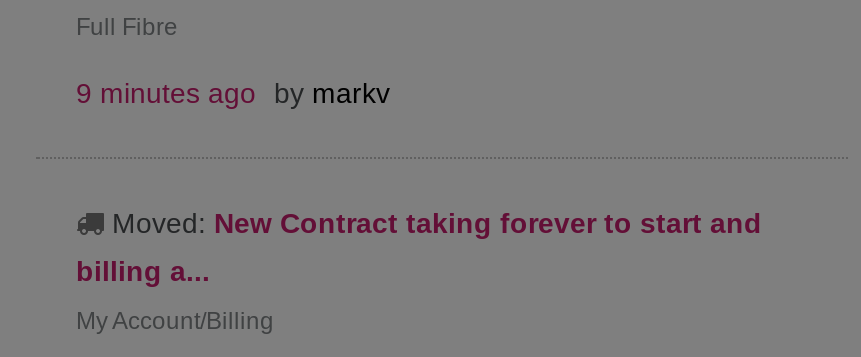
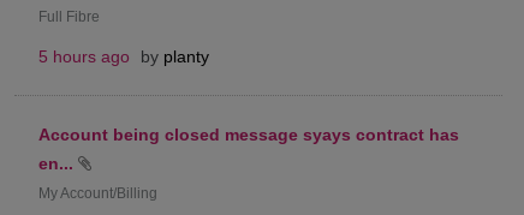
[76,77,390,109] 9 minutes ago by markv -> [38,47,209,66] 5 hours ago by planty
[104,207,762,239] Moved: New Contract taking forever to start and -> [38,125,459,144] Account being closed message syays contract has
[76,255,210,287] billing a... -> [38,154,78,173] en...

